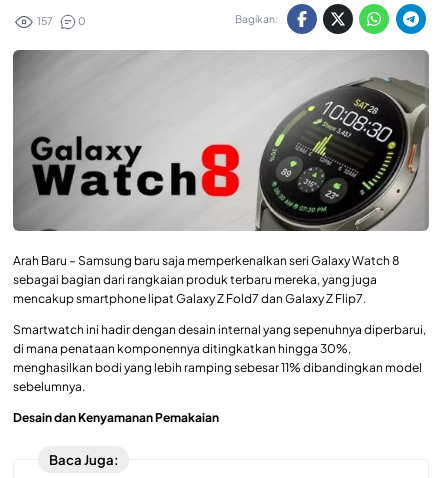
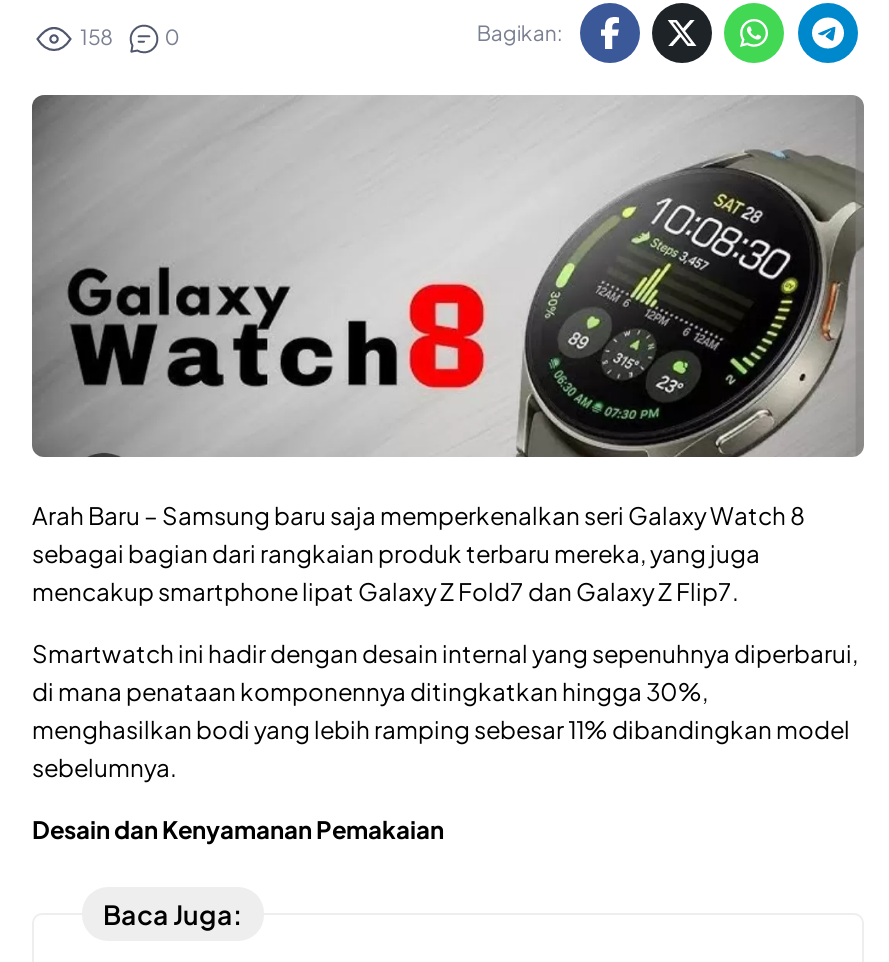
[35,14,55,27] 157 -> [76,23,118,49] 158

